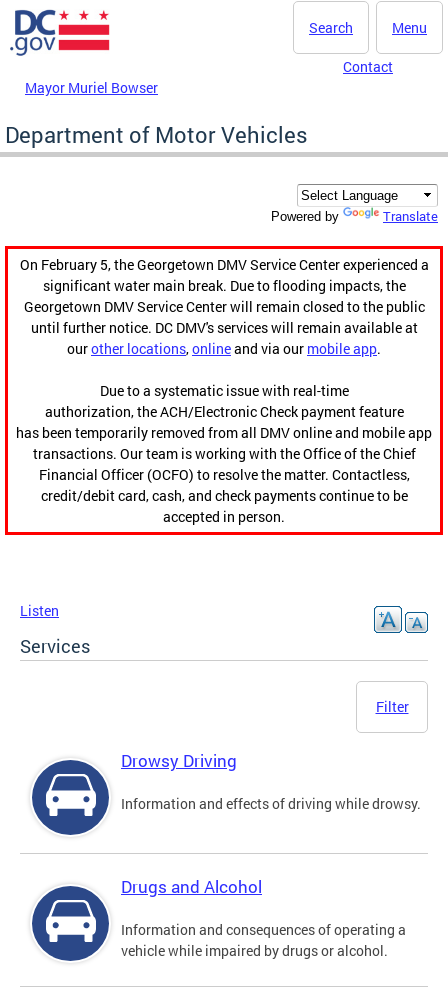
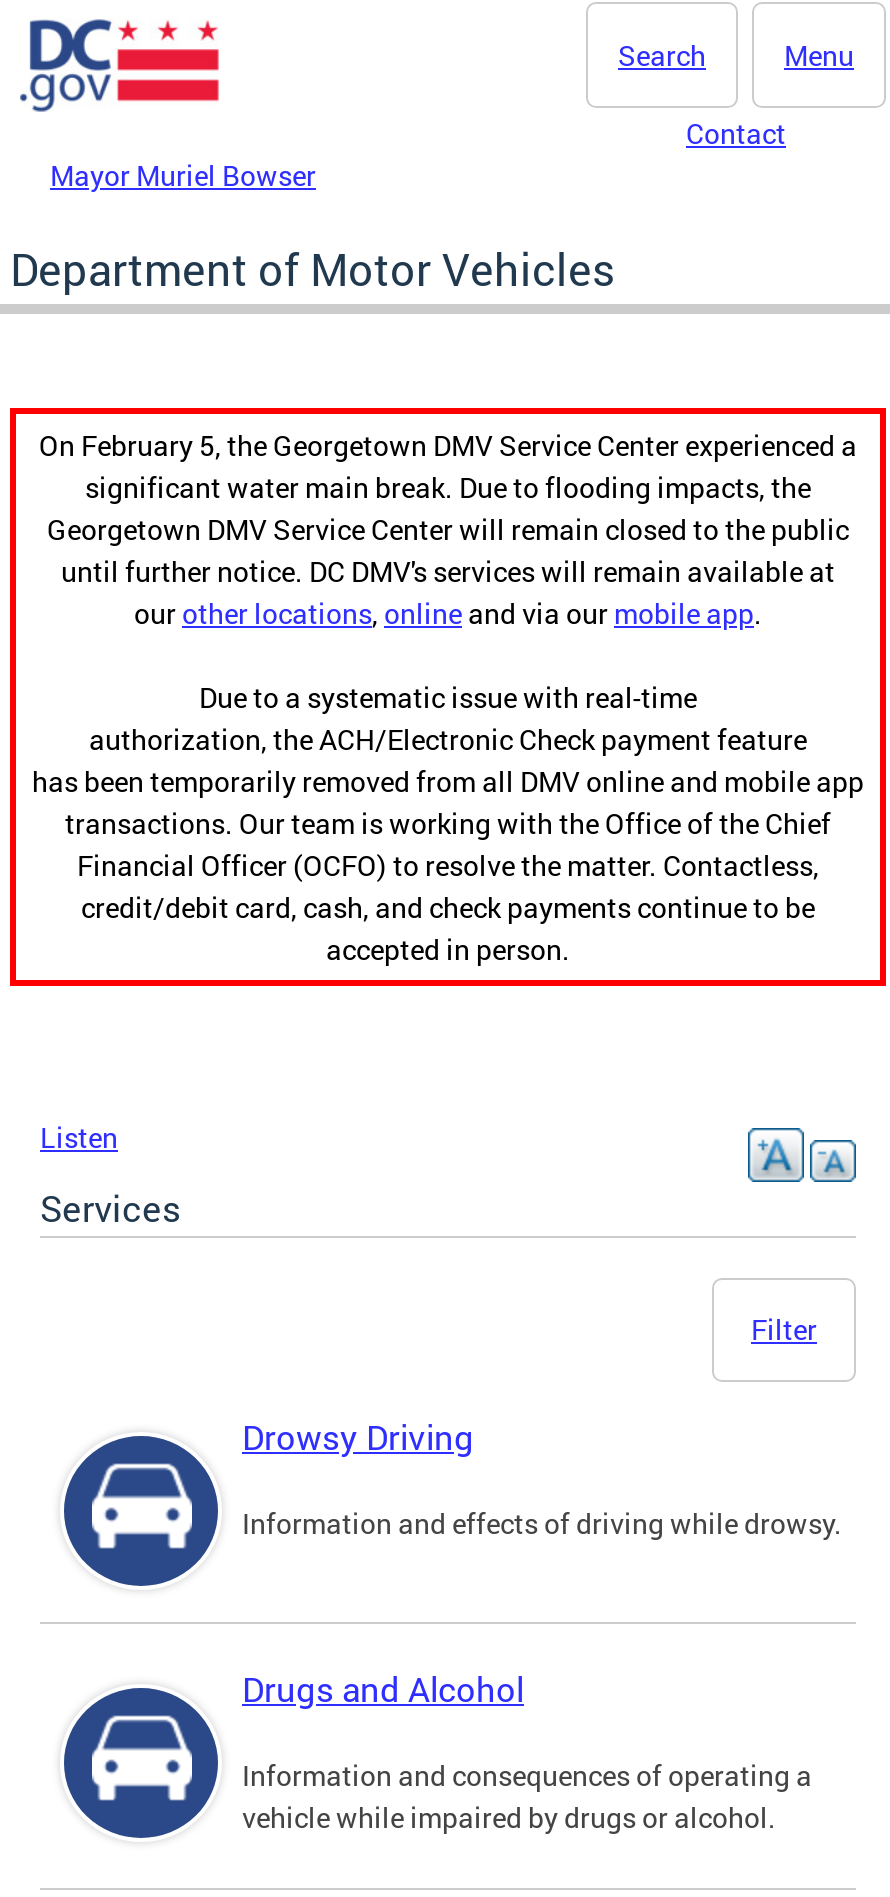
[271,207,438,225] Powered by | Translate -> none

